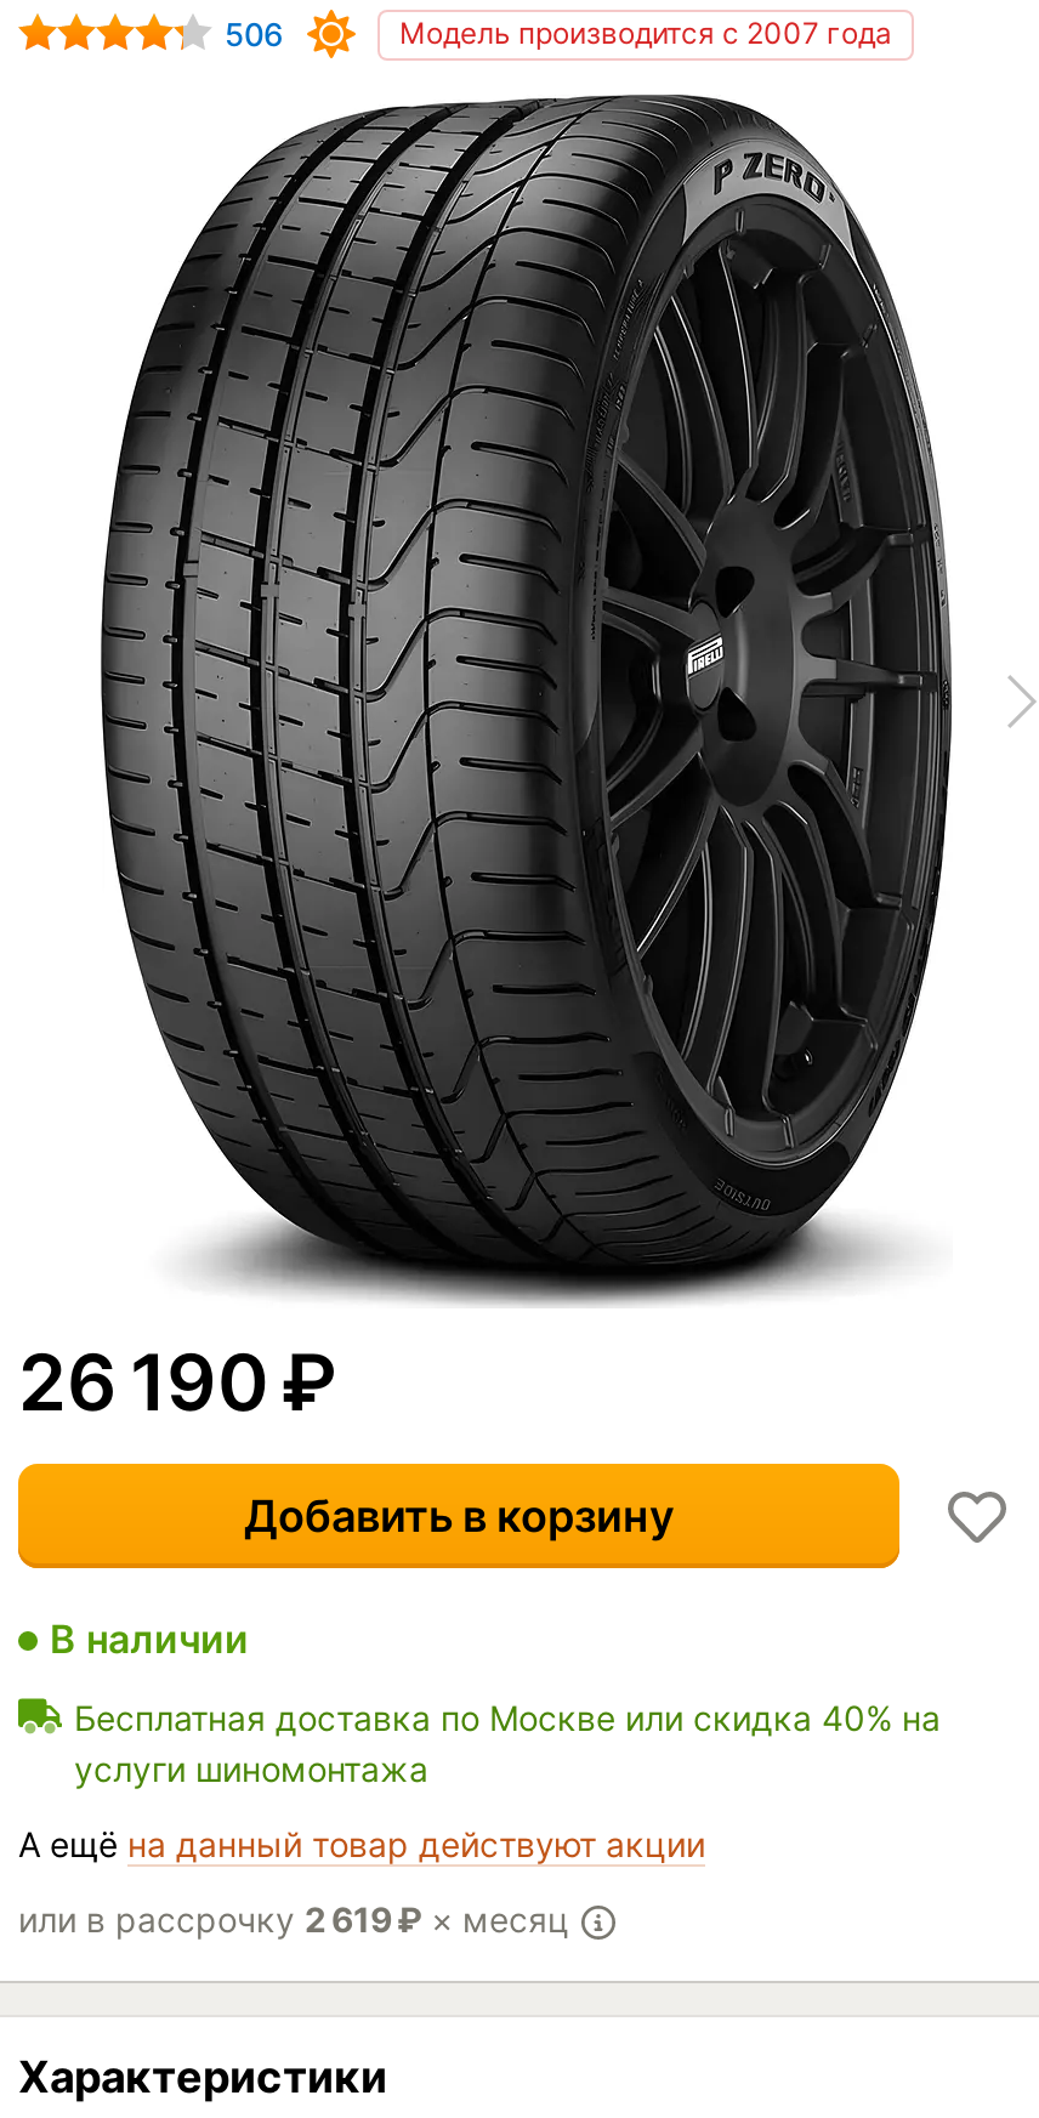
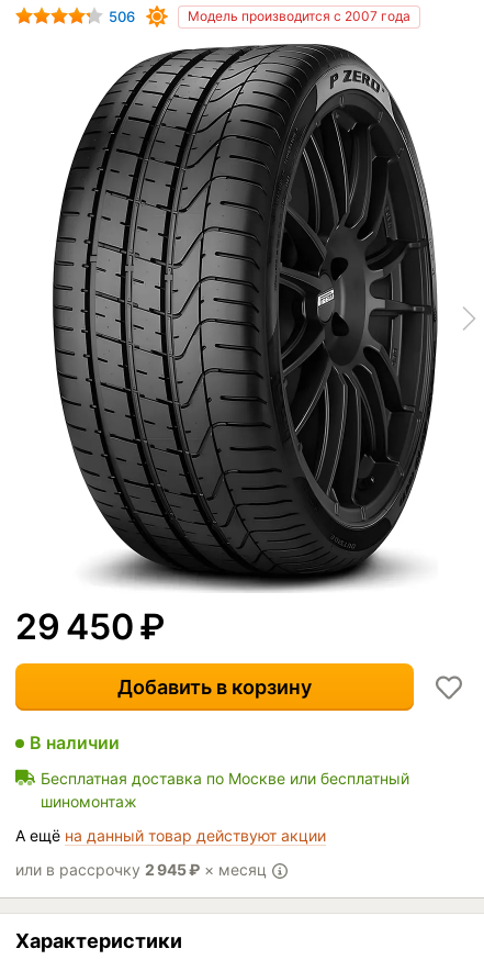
[18,1335,336,1430] 26 190 ₽ -> [15,605,165,648] 29 450 ₽
[74,1697,941,1789] Бесплатная доставка по Москве или скидка 40% на | услуги шиномонтажа -> [41,769,409,811] Бесплатная доставка по Москве или бесплатный | шиномонтаж
[18,1898,579,1940] или в рассрочку 2 619 ₽ × месяц -> [15,860,271,879] или в рассрочку 2 945 ₽ × месяц

